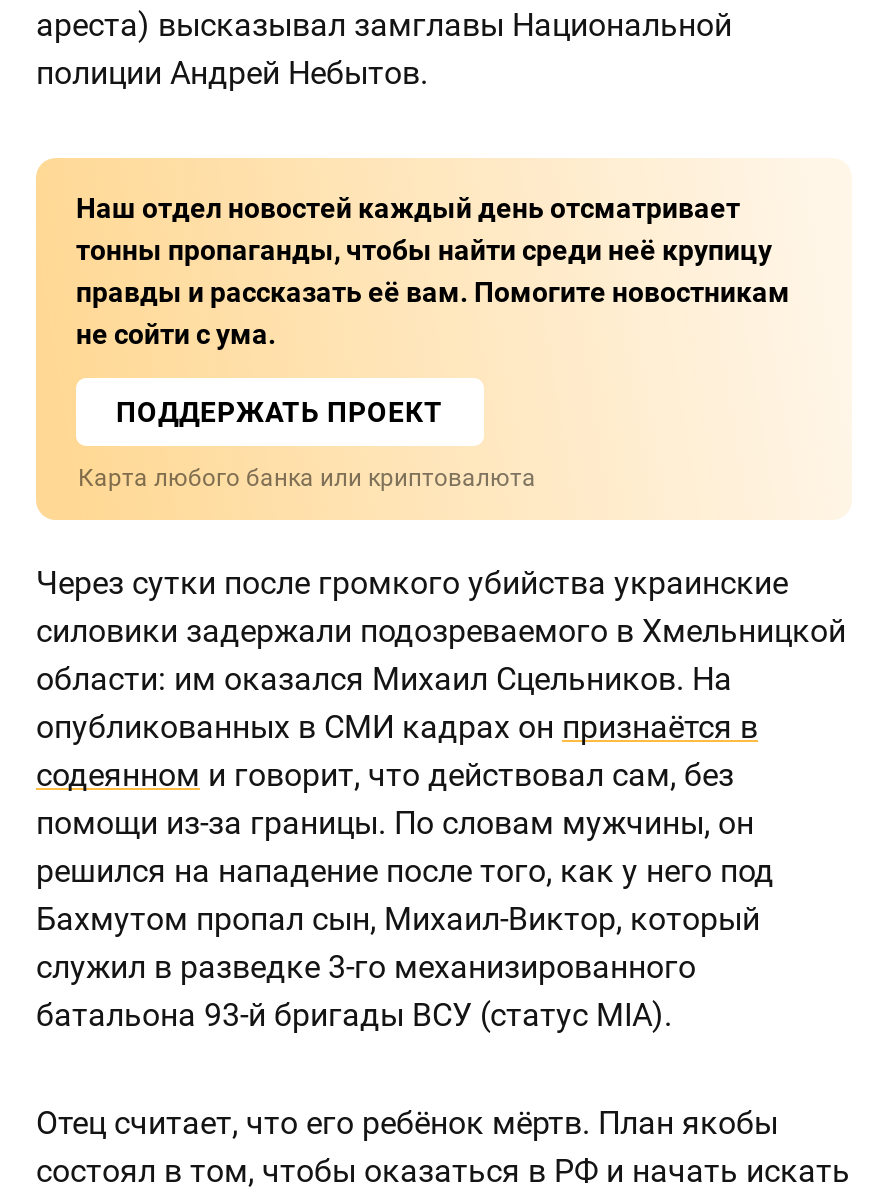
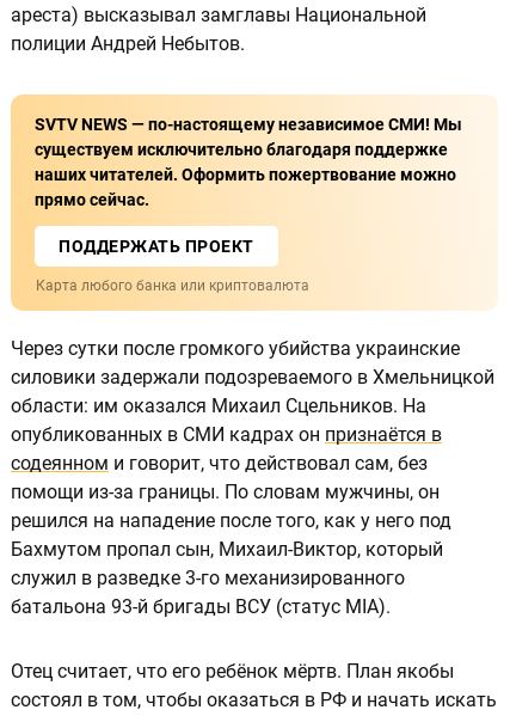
[76,192,790,350] Наш отдел новостей каждый день отсматривает | тонны пропаганды, чтобы найти среди неё крупицу | правды и рассказать её вам. Помогите новостникам | не сойти с ума. -> [35,115,462,209] SVTV NEWS — по-настоящему независимое СМИ! Мы | существуем исключительно благодаря поддержке | наших читателей. Оформить пожертвование можно | прямо сейчас.

